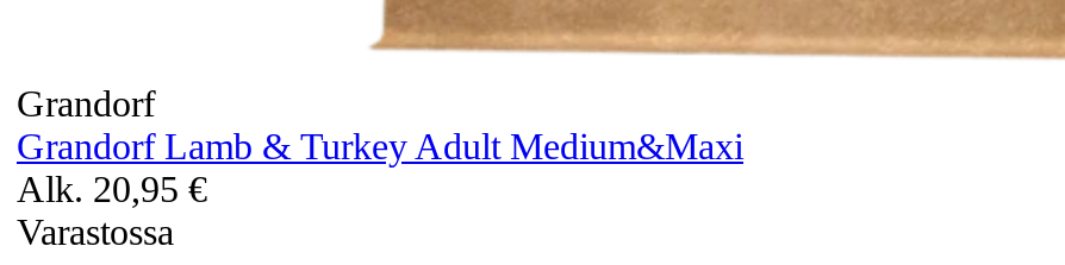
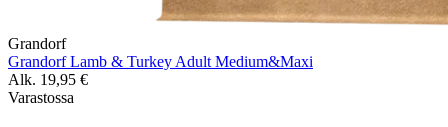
[17,168,207,209] Alk. 20,95 € -> [8,71,88,88] Alk. 19,95 €

